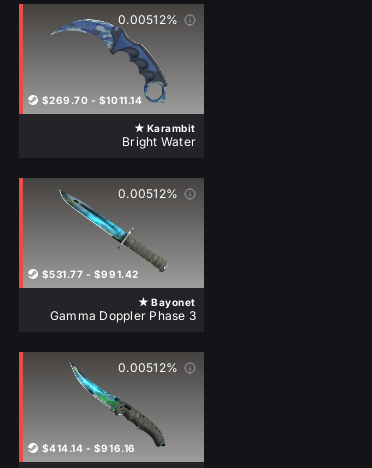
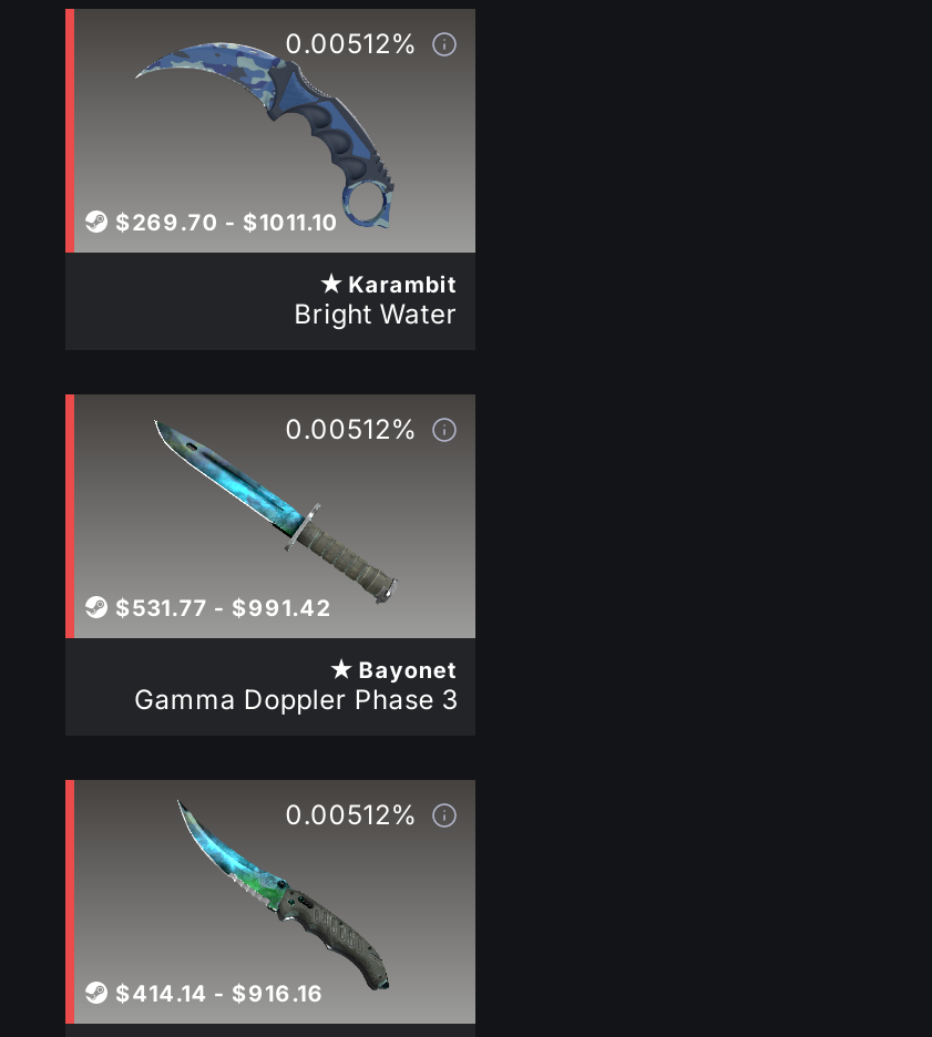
[41,94,142,106] $269.70 - $1011.14 -> [115,208,339,235] $269.70 - $1011.10

